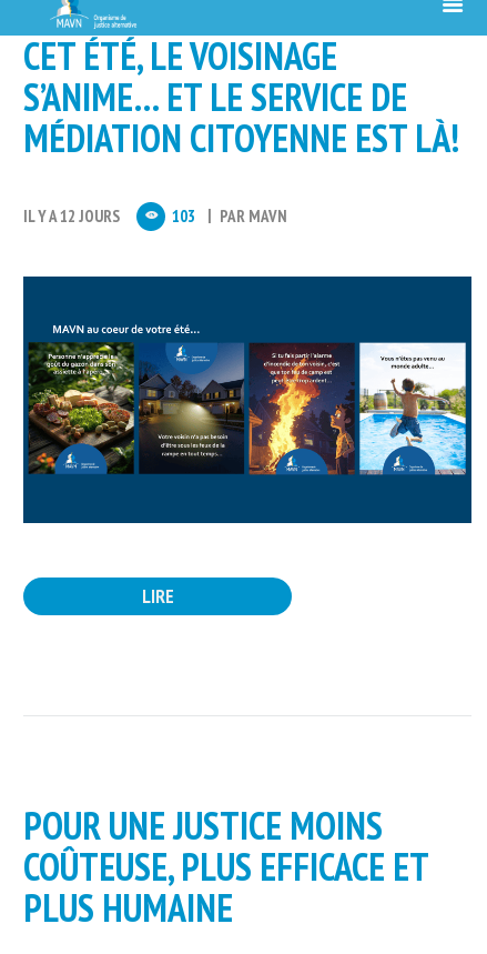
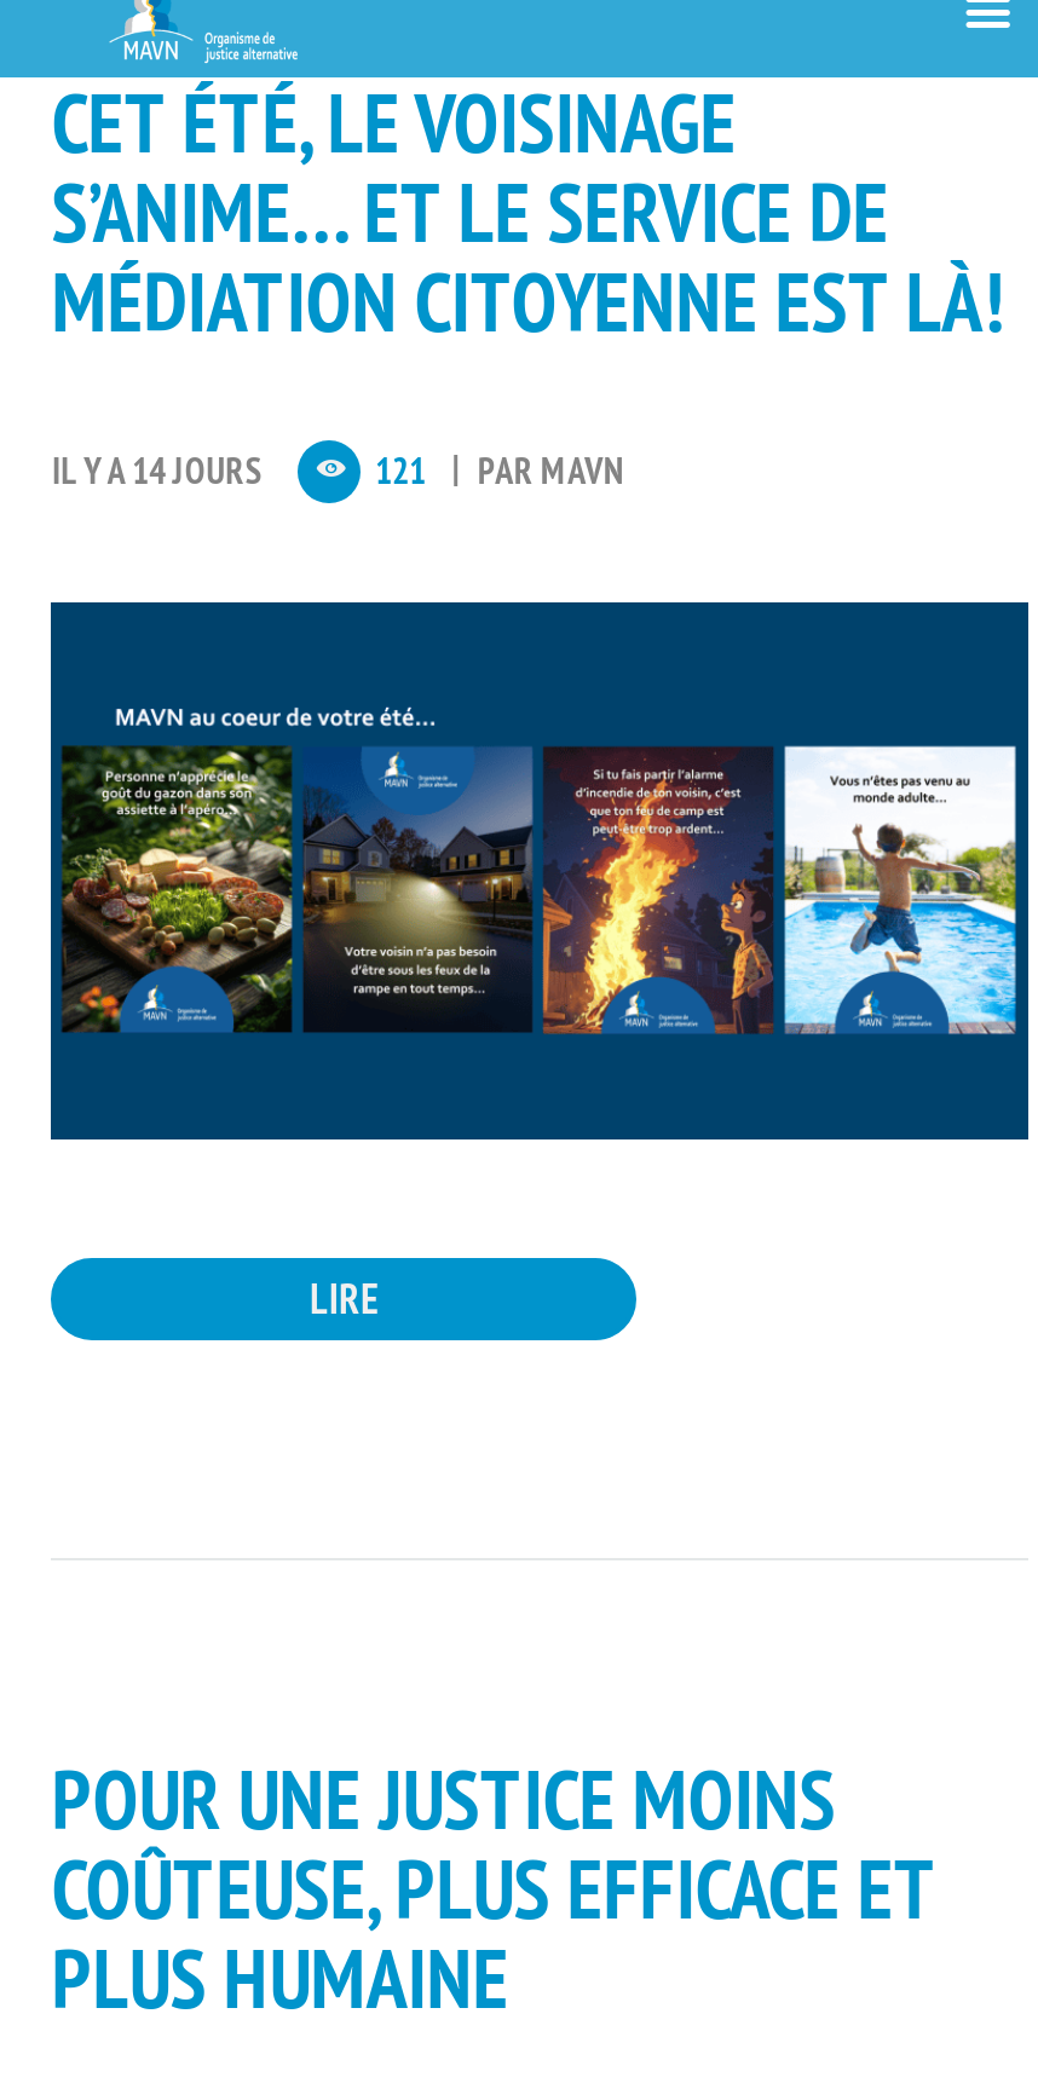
[24,206,120,227] IL Y A 12 JOURS -> [52,449,262,495] IL Y A 14 JOURS
[172,206,287,227] 103 PAR MAVN -> [375,449,626,495] 121 PAR MAVN

